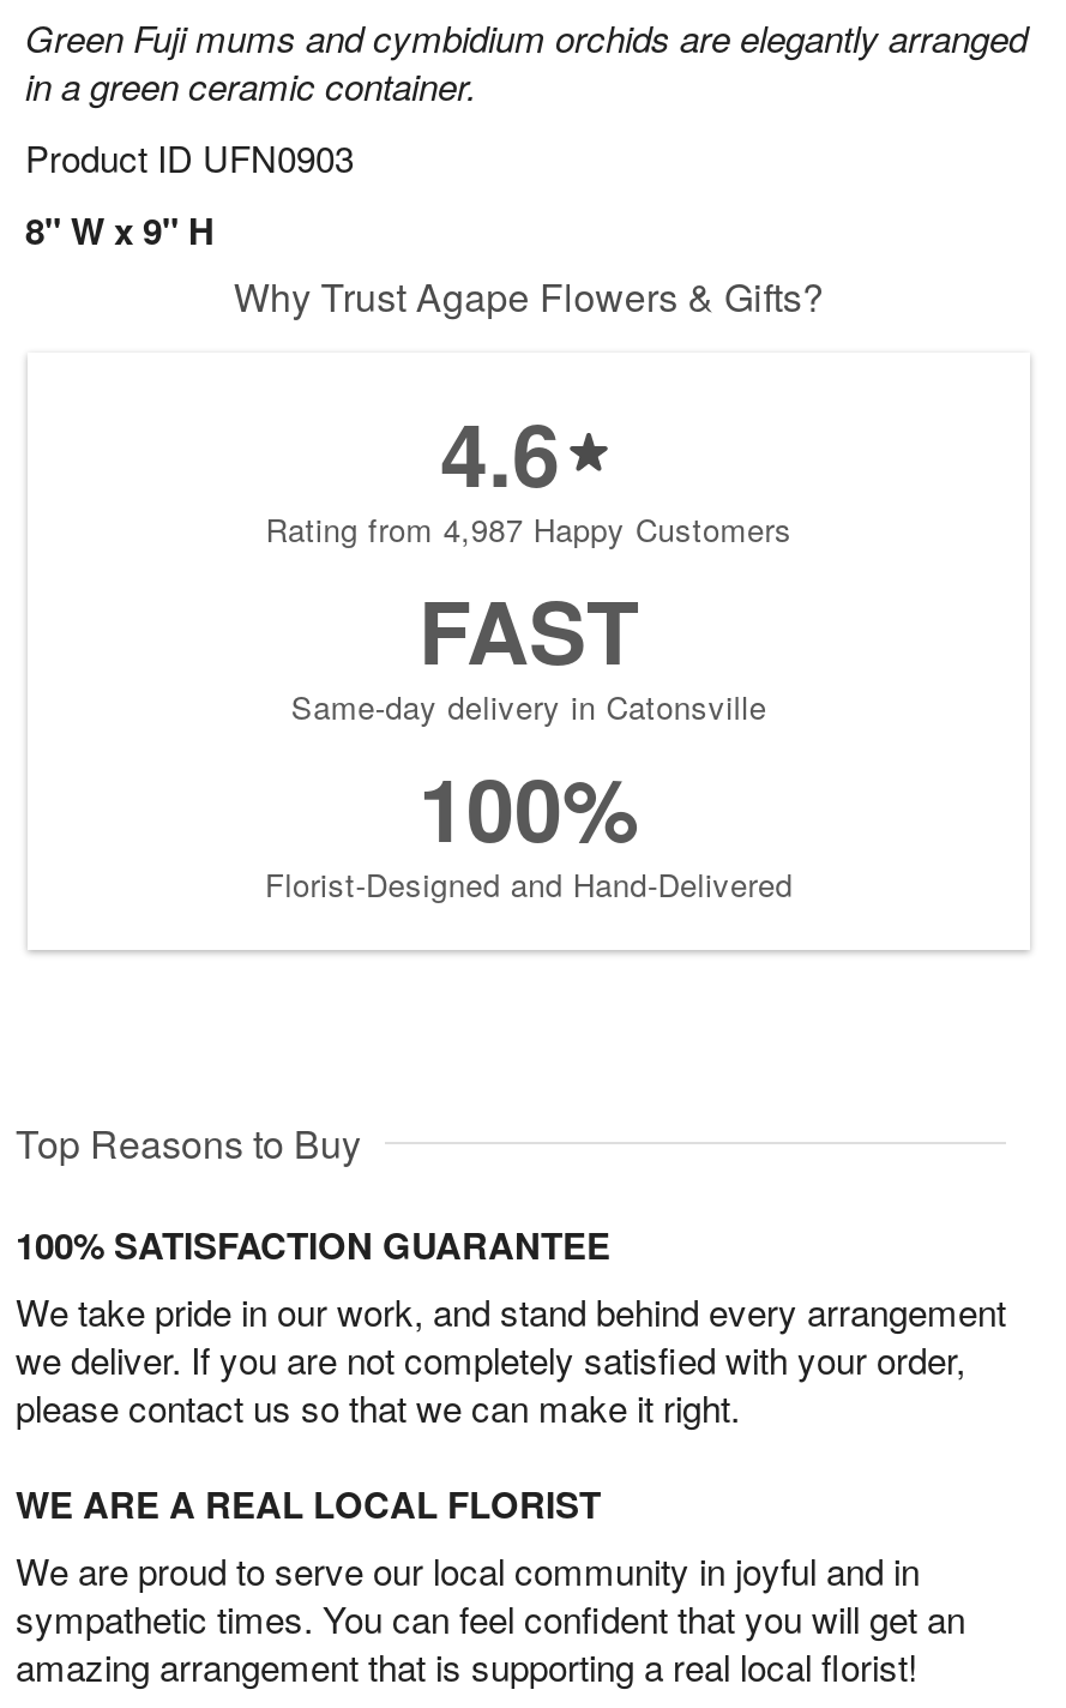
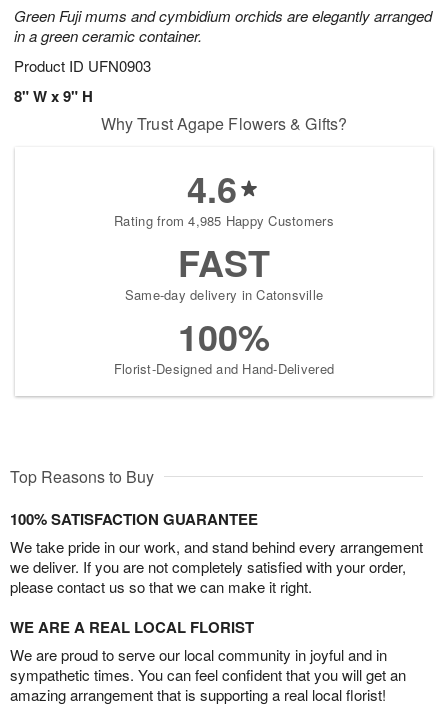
[265,505,792,551] Rating from 4,987 Happy Customers -> [114,210,334,229] Rating from 4,985 Happy Customers

